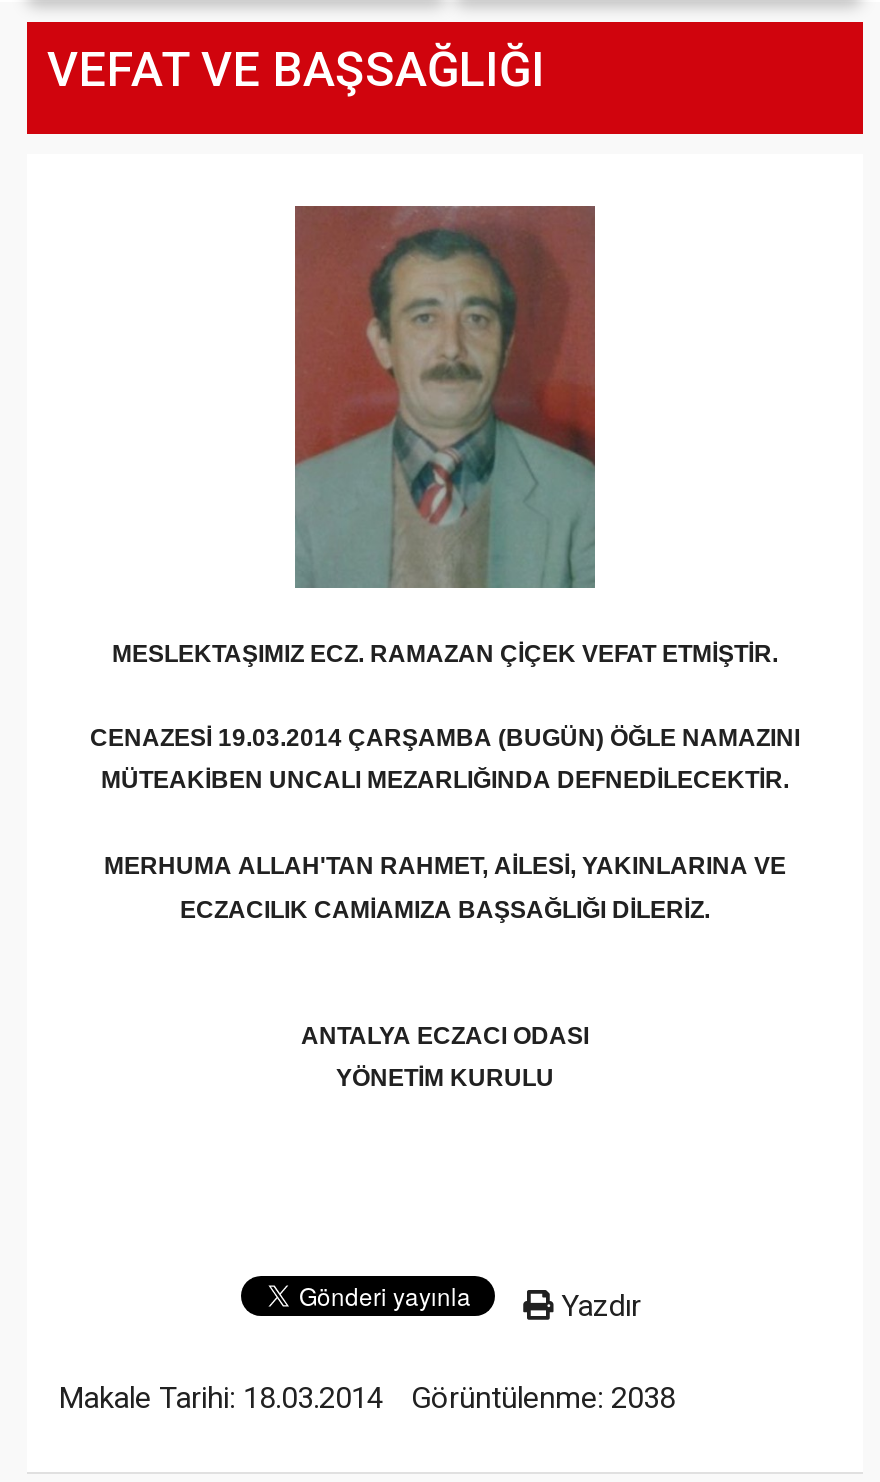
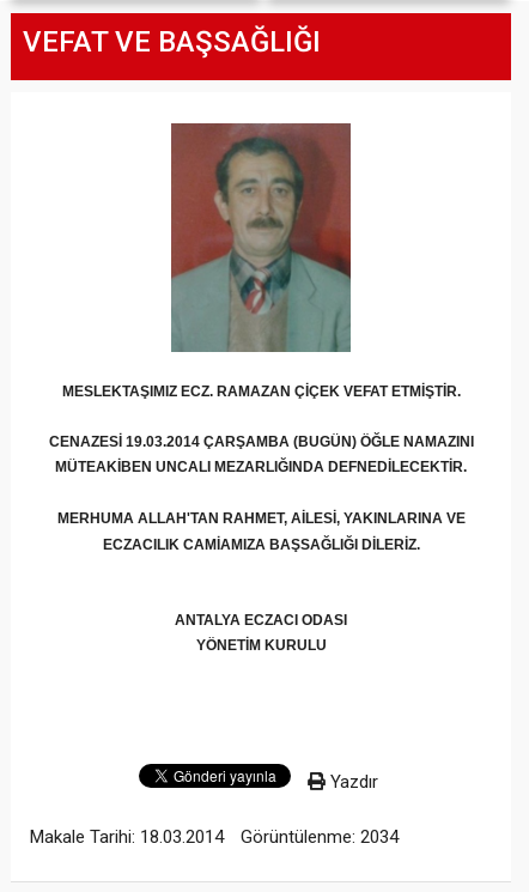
[411,1380,675,1416] Görüntülenme: 2038 -> [241,826,399,848] Görüntülenme: 2034

